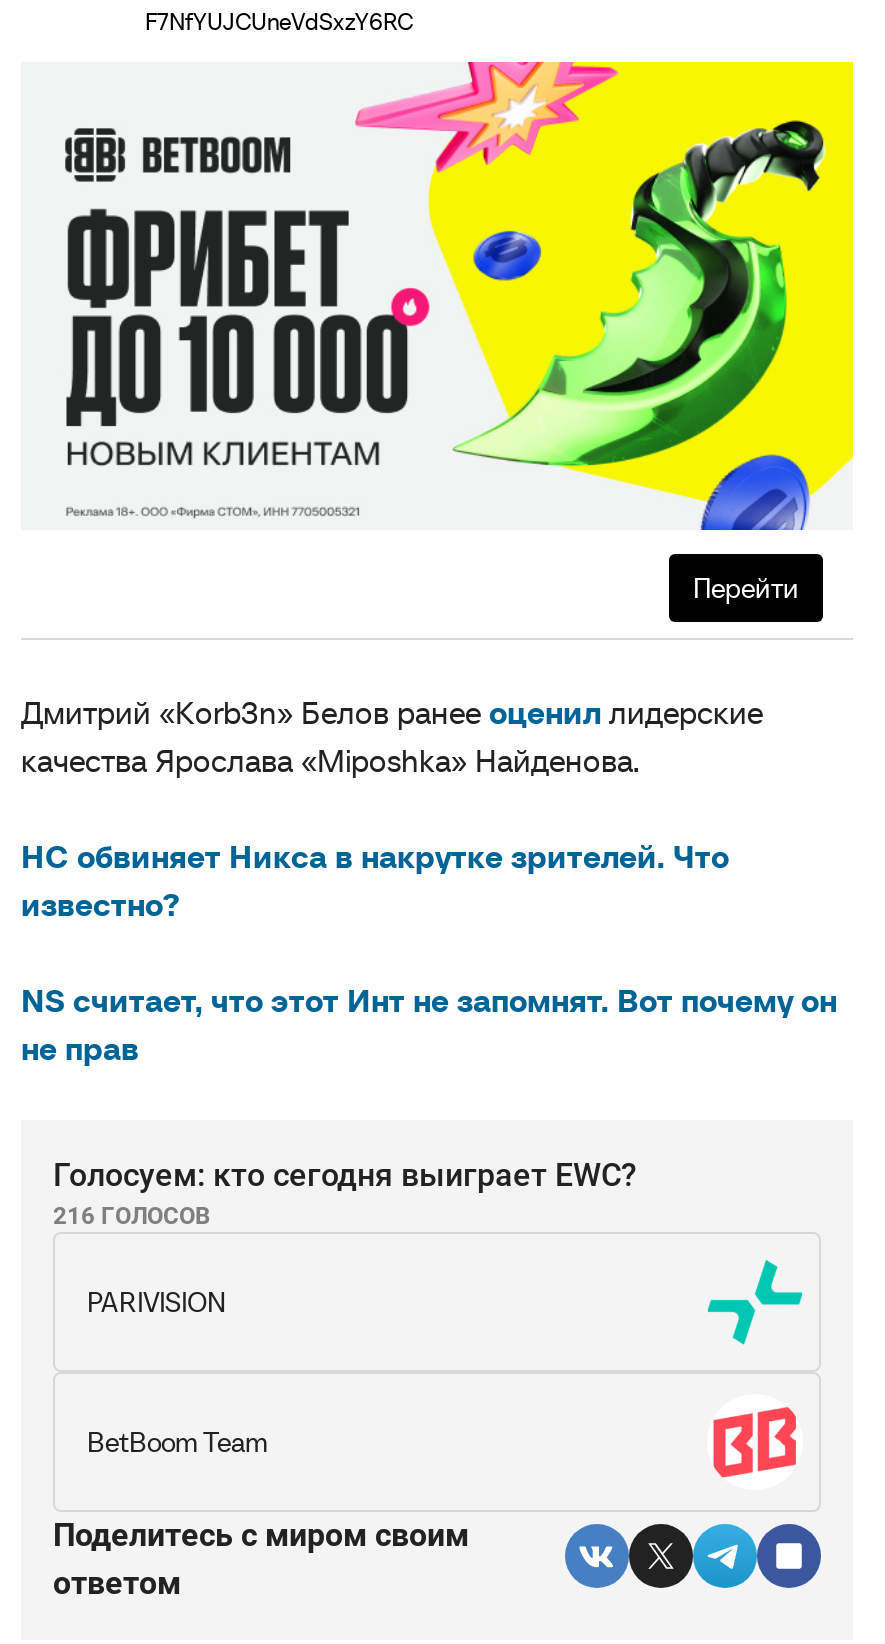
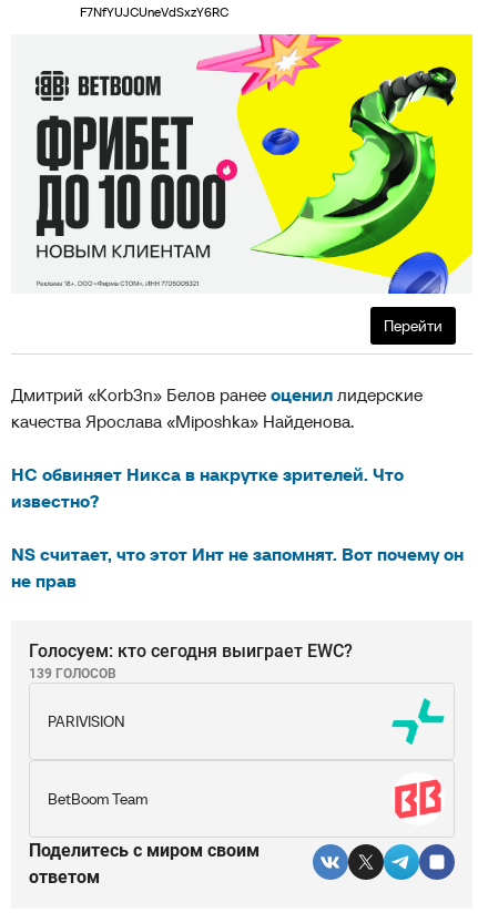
[53,1202,211,1230] 216 ГОЛОСОВ -> [29,666,116,681] 139 ГОЛОСОВ

